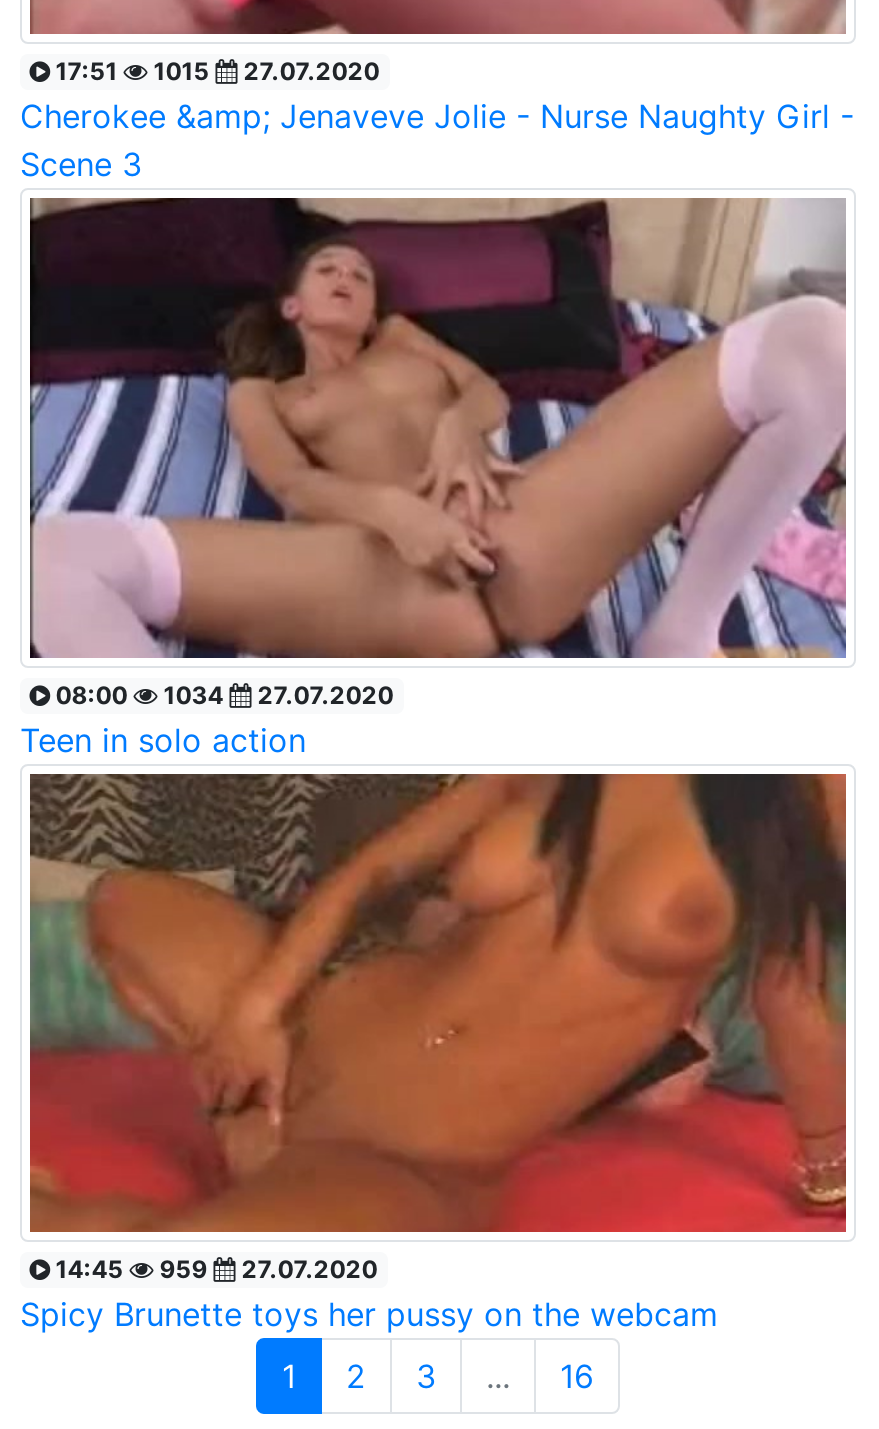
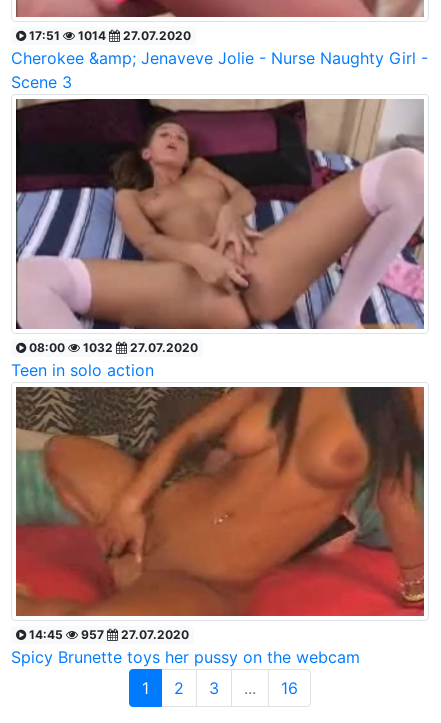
[50,56,380,86] 17:51 1015 27.07.2020 -> [26,28,191,43] 17:51 1014 27.07.2020
[50,679,394,709] 08:00 1034 27.07.2020 -> [26,339,198,354] 08:00 1032 27.07.2020
[50,1254,378,1284] 14:45 959 27.07.2020 -> [26,627,189,642] 14:45 957 27.07.2020

